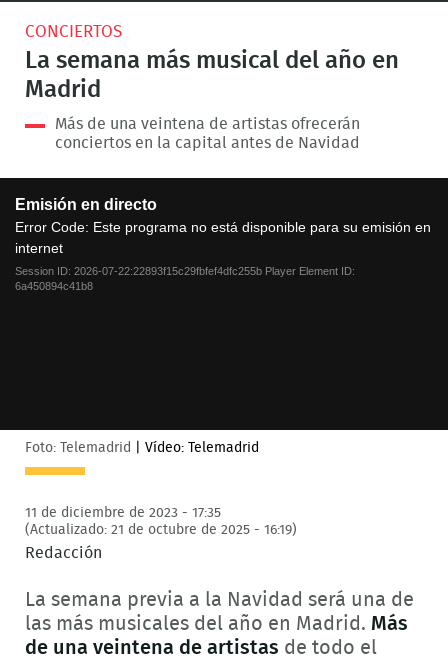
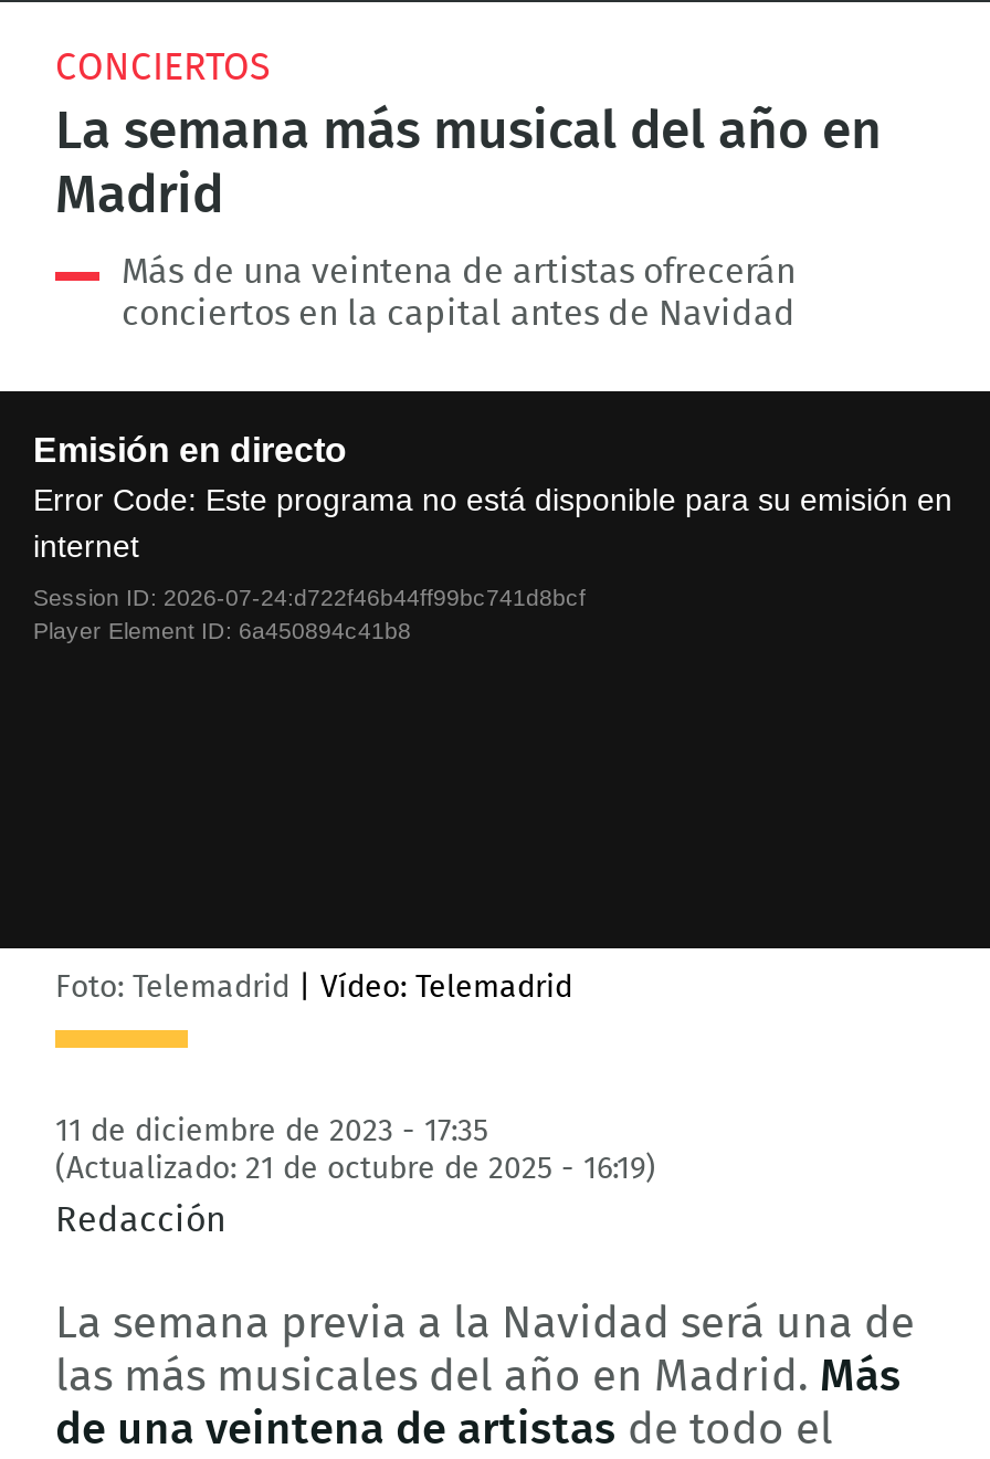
[15,265,355,292] Session ID: 2026-07-22:22893f15c29fbfef4dfc255b Player Element ID: | 6a450894c41b8 -> [33,584,586,644] Session ID: 2026-07-24:d722f46b44ff99bc741d8bcf | Player Element ID: 6a450894c41b8

